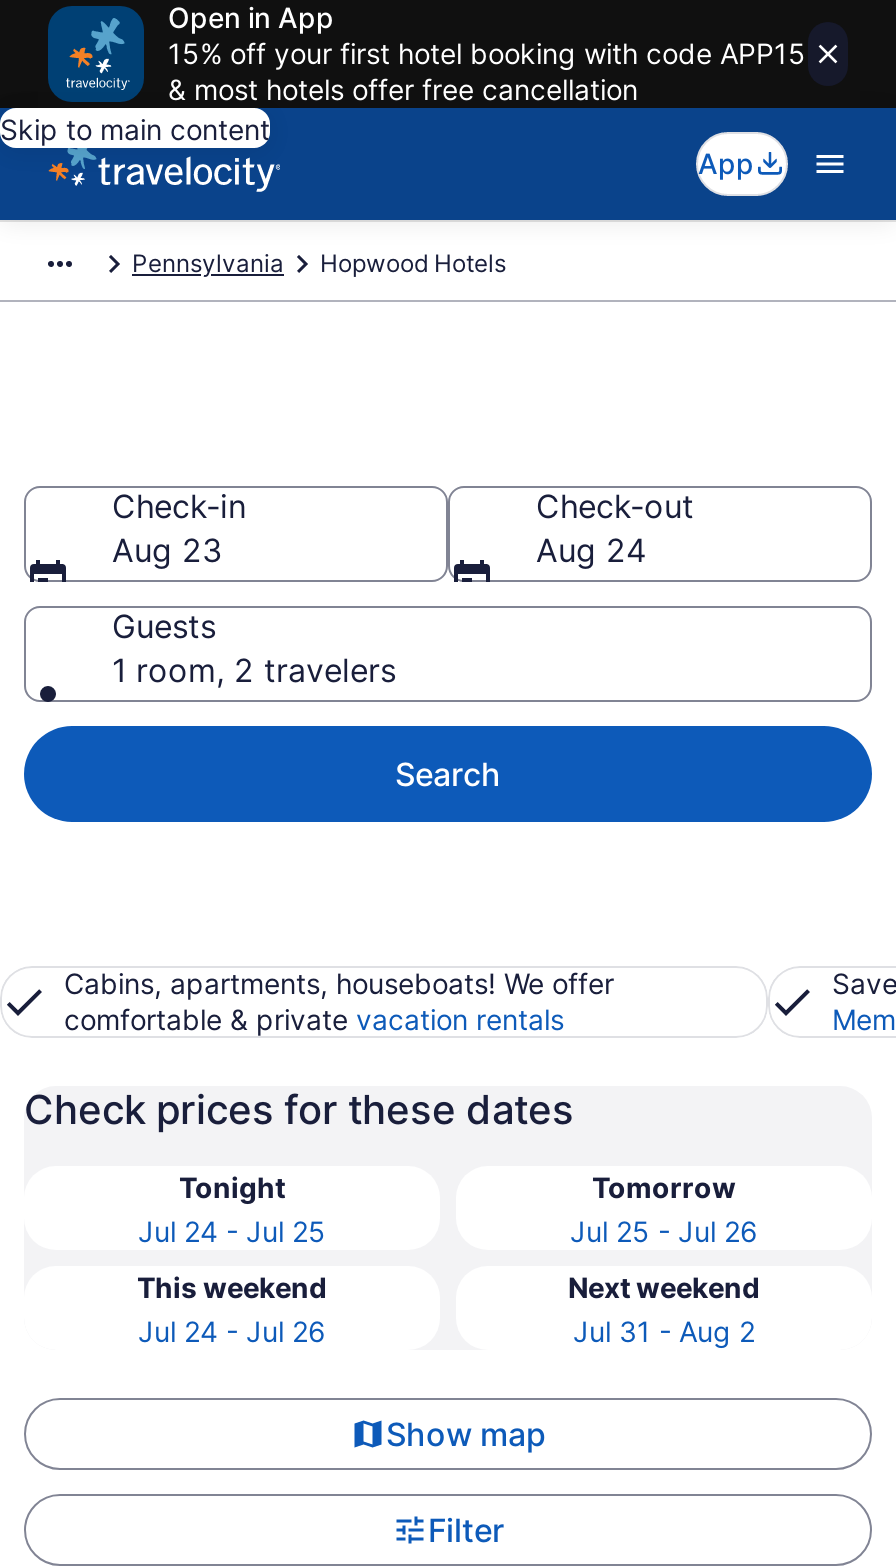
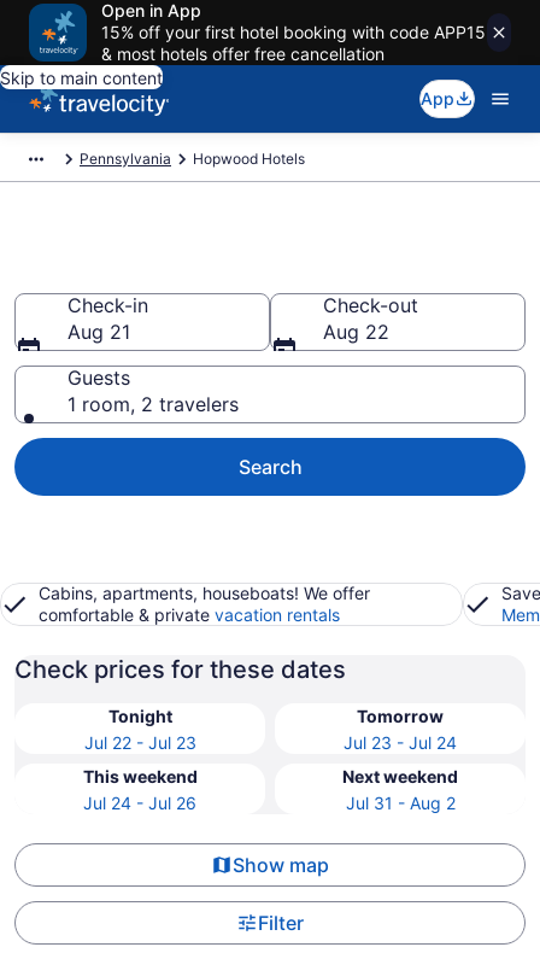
[112,530,222,570] Aug 23 -> [67,320,130,344] Aug 21
[536,530,646,570] Aug 24 -> [323,320,389,344] Aug 22
[138,1214,326,1248] Jul 24 - Jul 25 -> [84,732,196,753] Jul 22 - Jul 23
[570,1214,758,1248] Jul 25 - Jul 26 -> [344,732,457,753] Jul 23 - Jul 24

